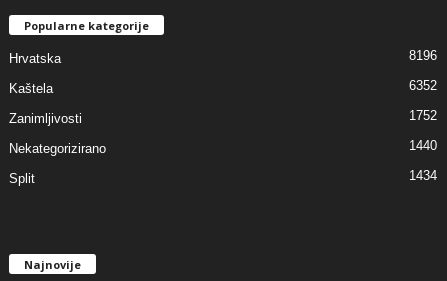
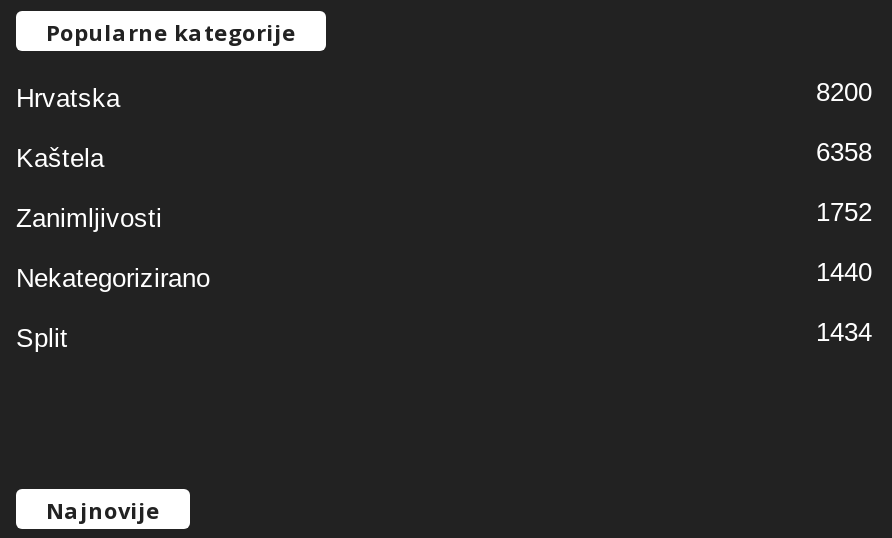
[409,48,437,63] 8196 -> [816,78,872,108] 8200
[409,78,437,93] 6352 -> [816,138,872,168] 6358

